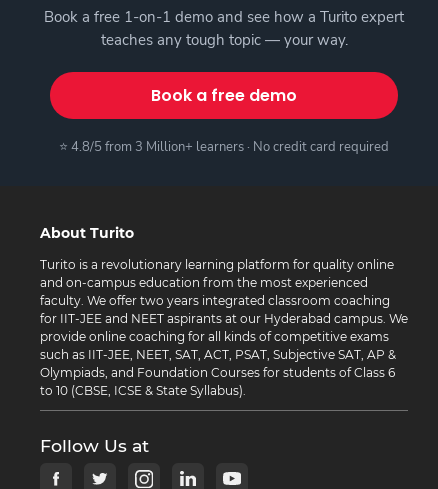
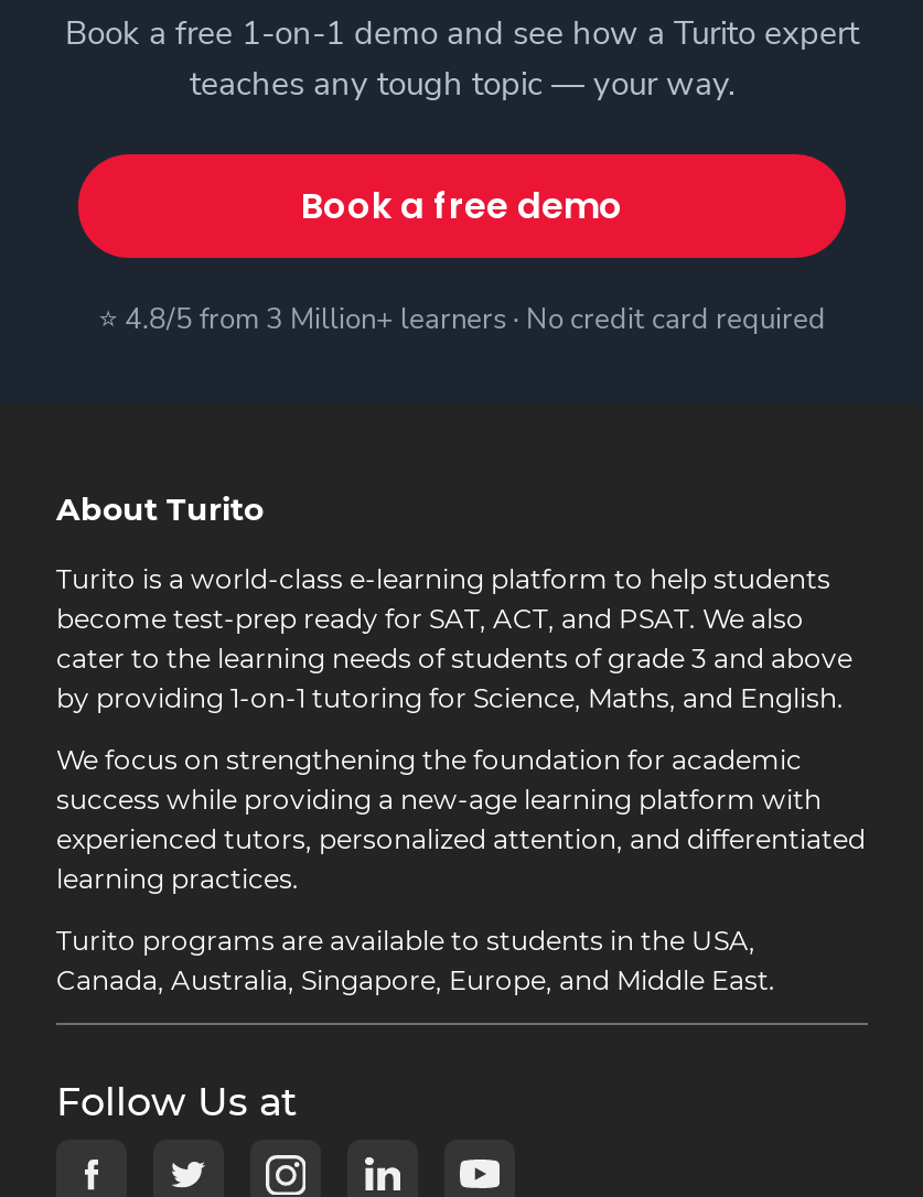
[40,257,408,398] Turito is a revolutionary learning platform for quality online | and on-campus education from the most experienced | faculty. We offer two years integrated classroom coaching | for IIT-JEE and NEET aspirants at our Hyderabad campus. We | provide online coaching for all kinds of competitive exams | such as IIT-JEE, NEET, SAT, ACT, PSAT, Subjective SAT, AP & | Olympiads, and Foundation Courses for students of Class 6 | to 10 (CBSE, ICSE & State Syllabus). -> [56,561,866,996] Turito is a world-class e-learning platform to help students | become test-prep ready for SAT, ACT, and PSAT. We also | cater to the learning needs of students of grade 3 and above | by providing 1-on-1 tutoring for Science, Maths, and English. | We focus on strengthening the foundation for academic | success while providing a new-age learning platform with | experienced tutors, personalized attention, and differentiated | learning practices. | Turito programs are available to students in the USA, | Canada, Australia, Singapore, Europe, and Middle East.

